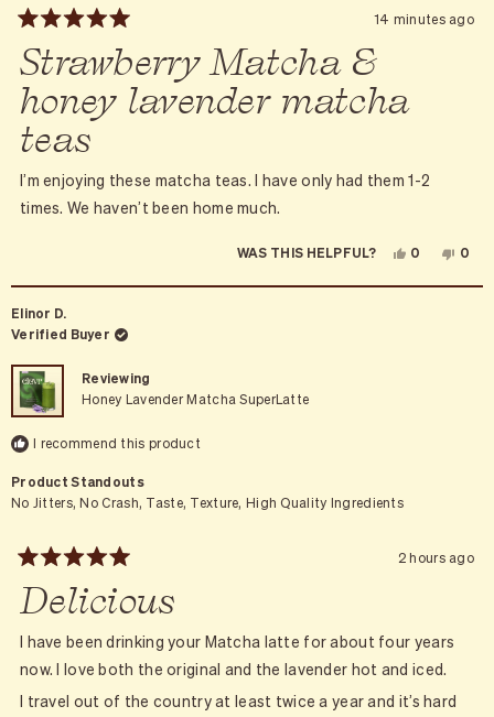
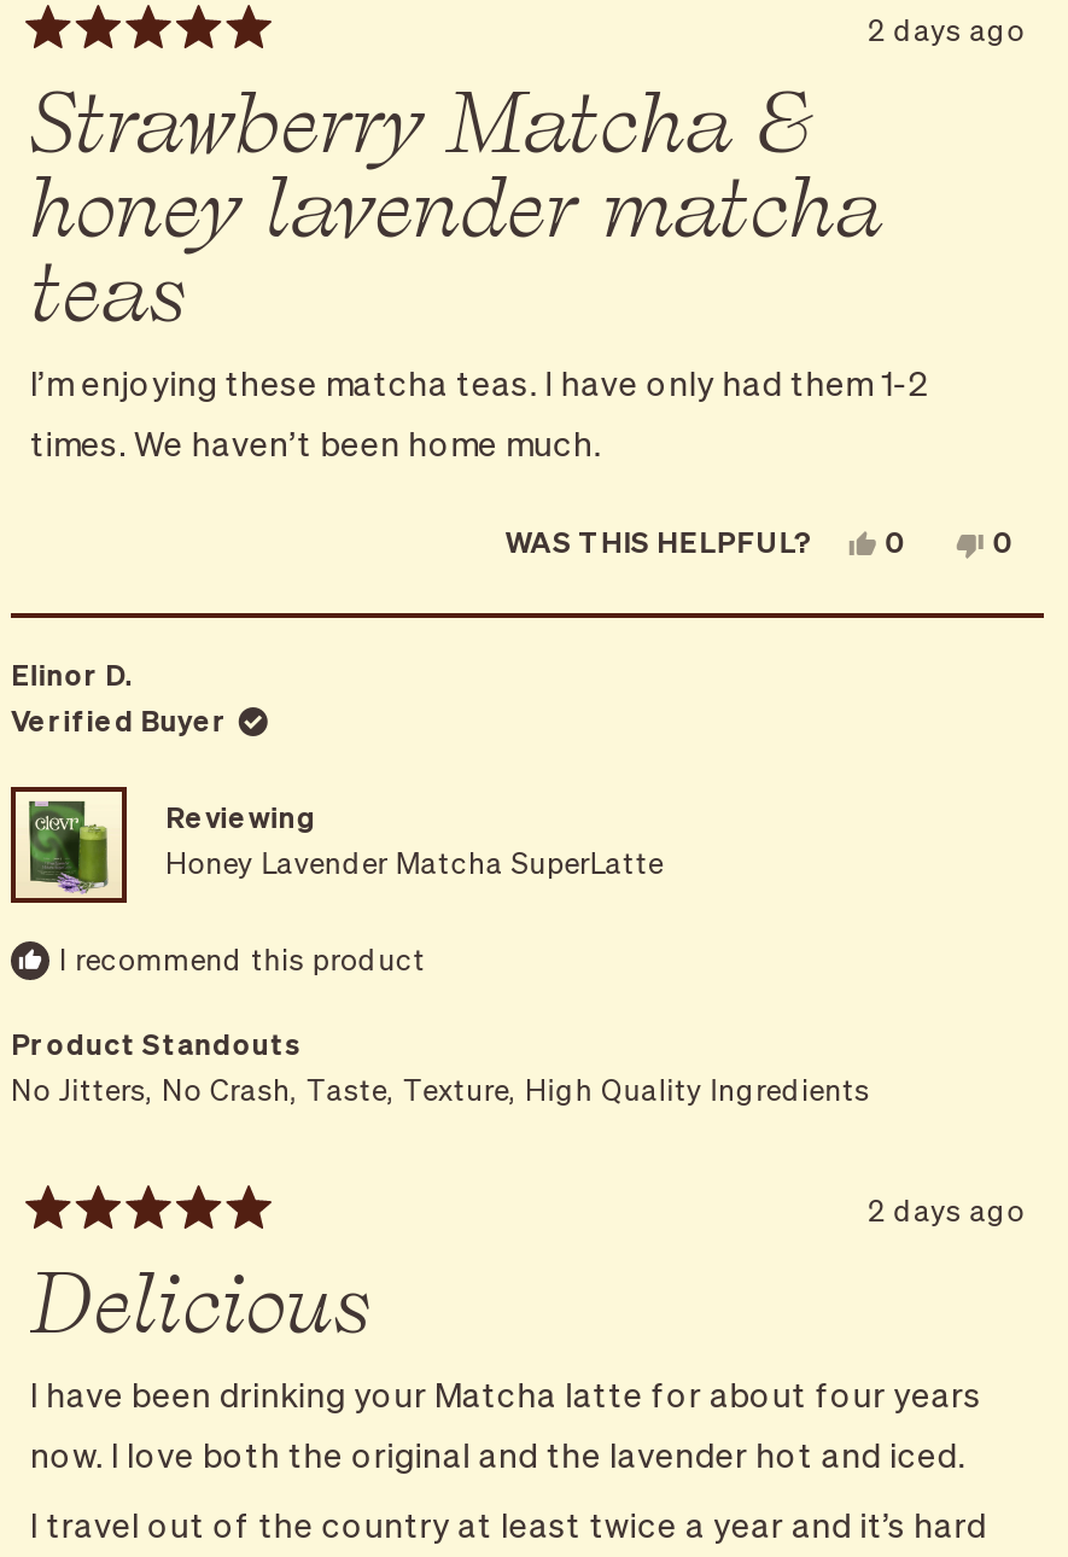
[375,15,474,28] 14 minutes ago -> [868,20,1025,49] 2 days ago
[398,553,474,566] 2 hours ago -> [868,1200,1025,1229] 2 days ago

